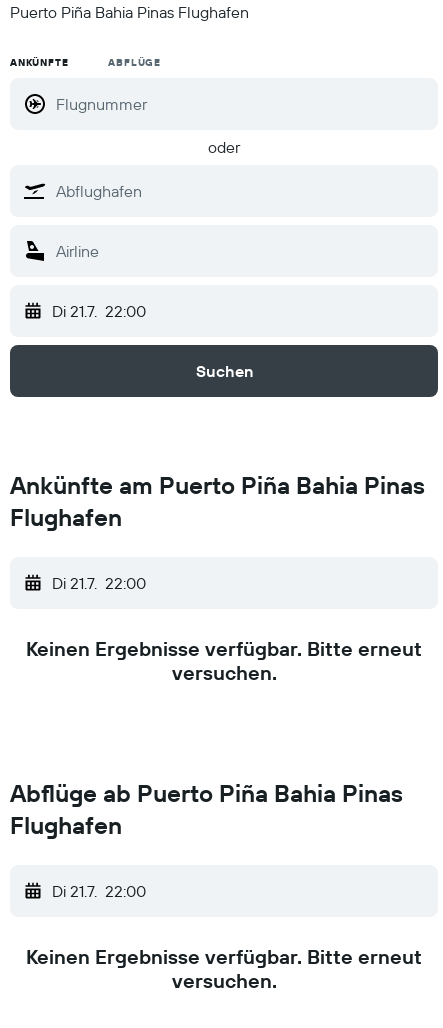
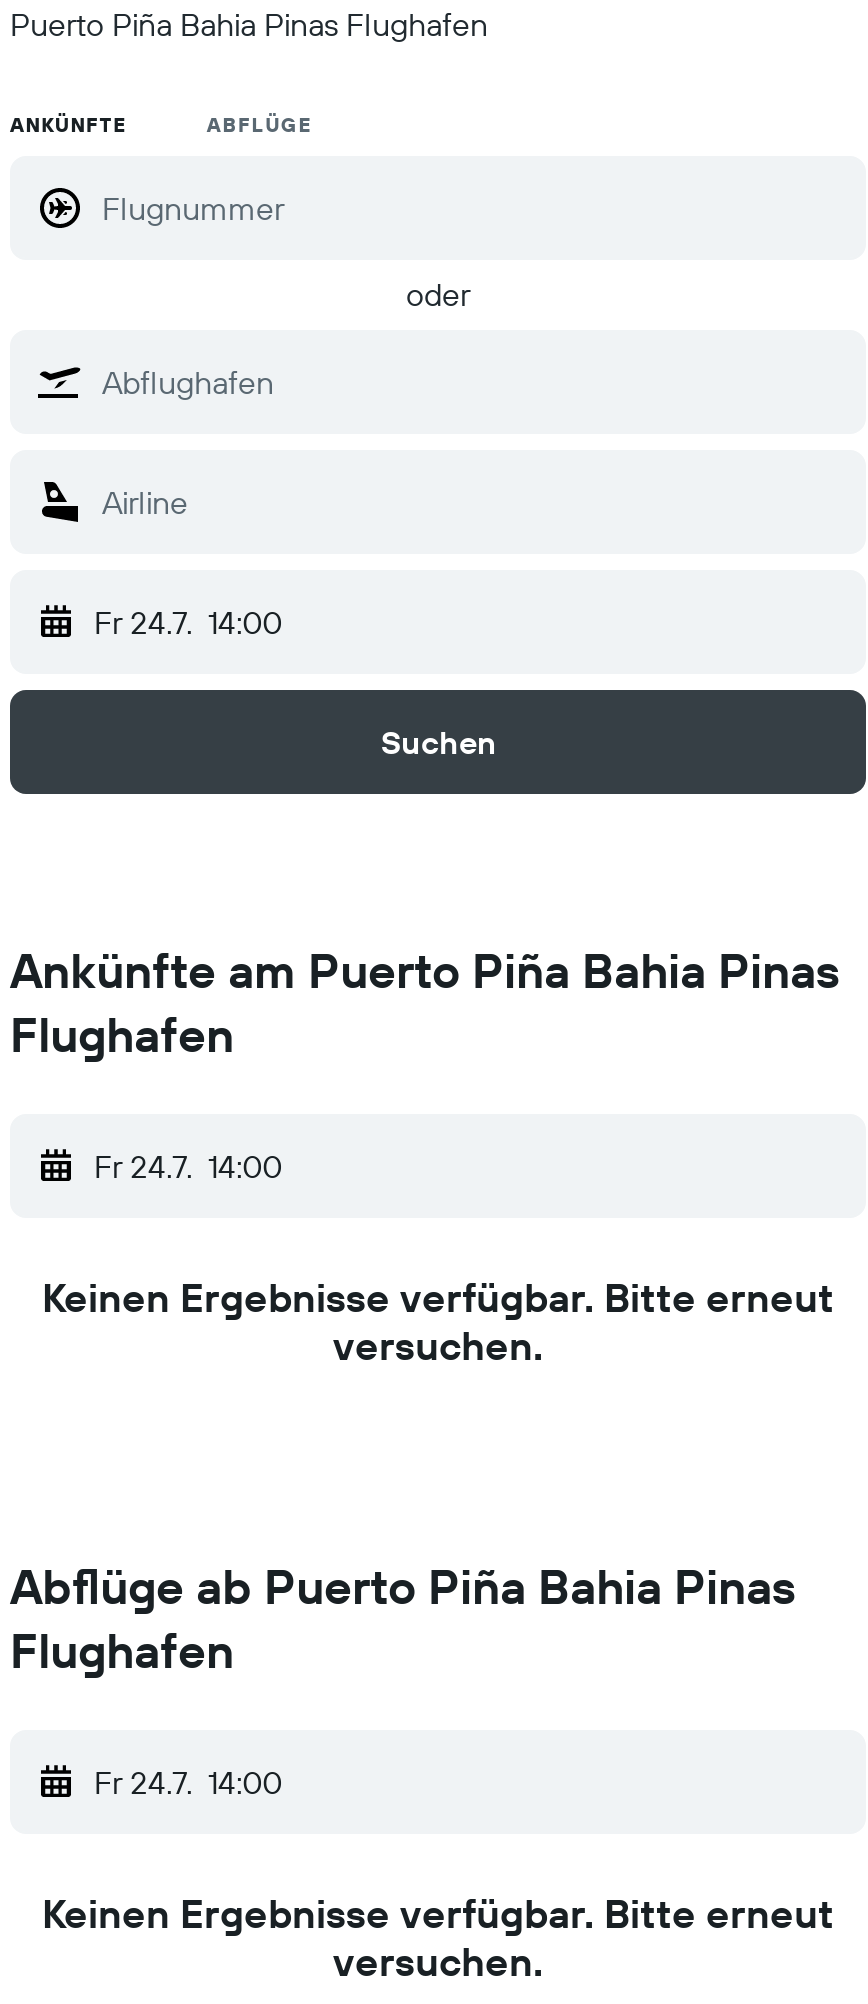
[52,301,146,321] Di 21.7. 22:00 -> [94,602,282,642] Fr 24.7. 14:00
[52,573,146,593] Di 21.7. 22:00 -> [94,1146,282,1186] Fr 24.7. 14:00
[52,881,146,901] Di 21.7. 22:00 -> [94,1762,282,1802] Fr 24.7. 14:00

